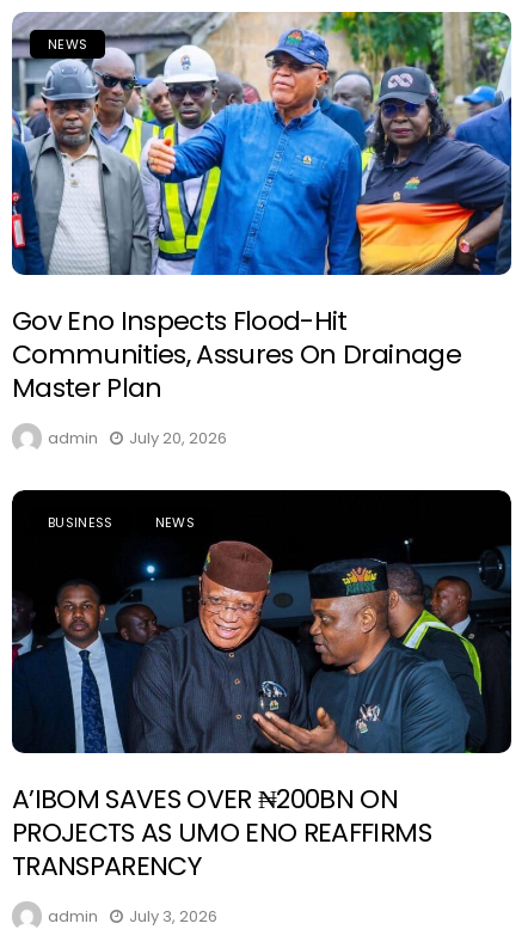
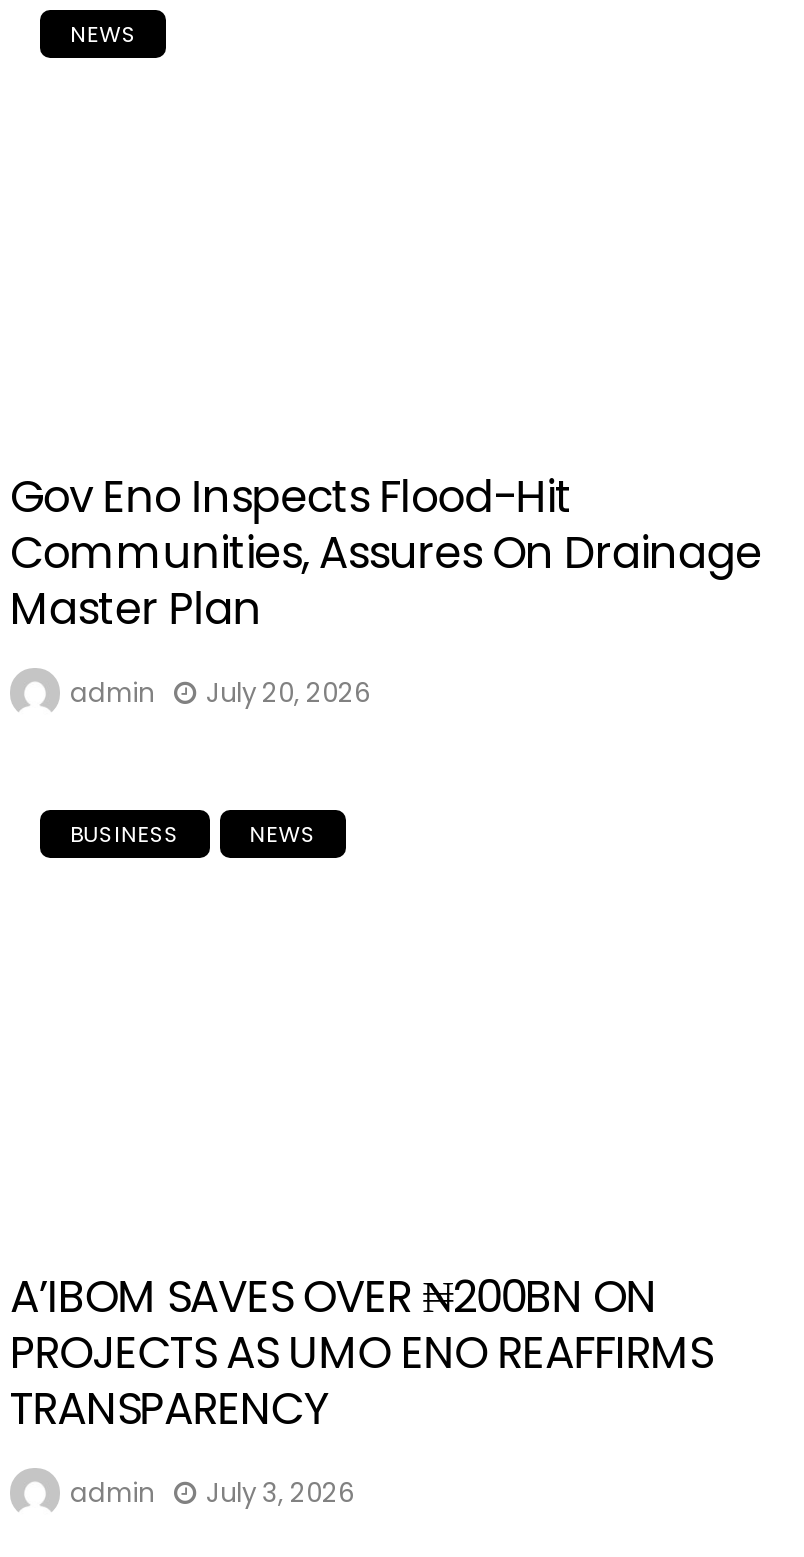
[11,11,512,276] [image] -> none
[11,489,512,754] [image] -> none

